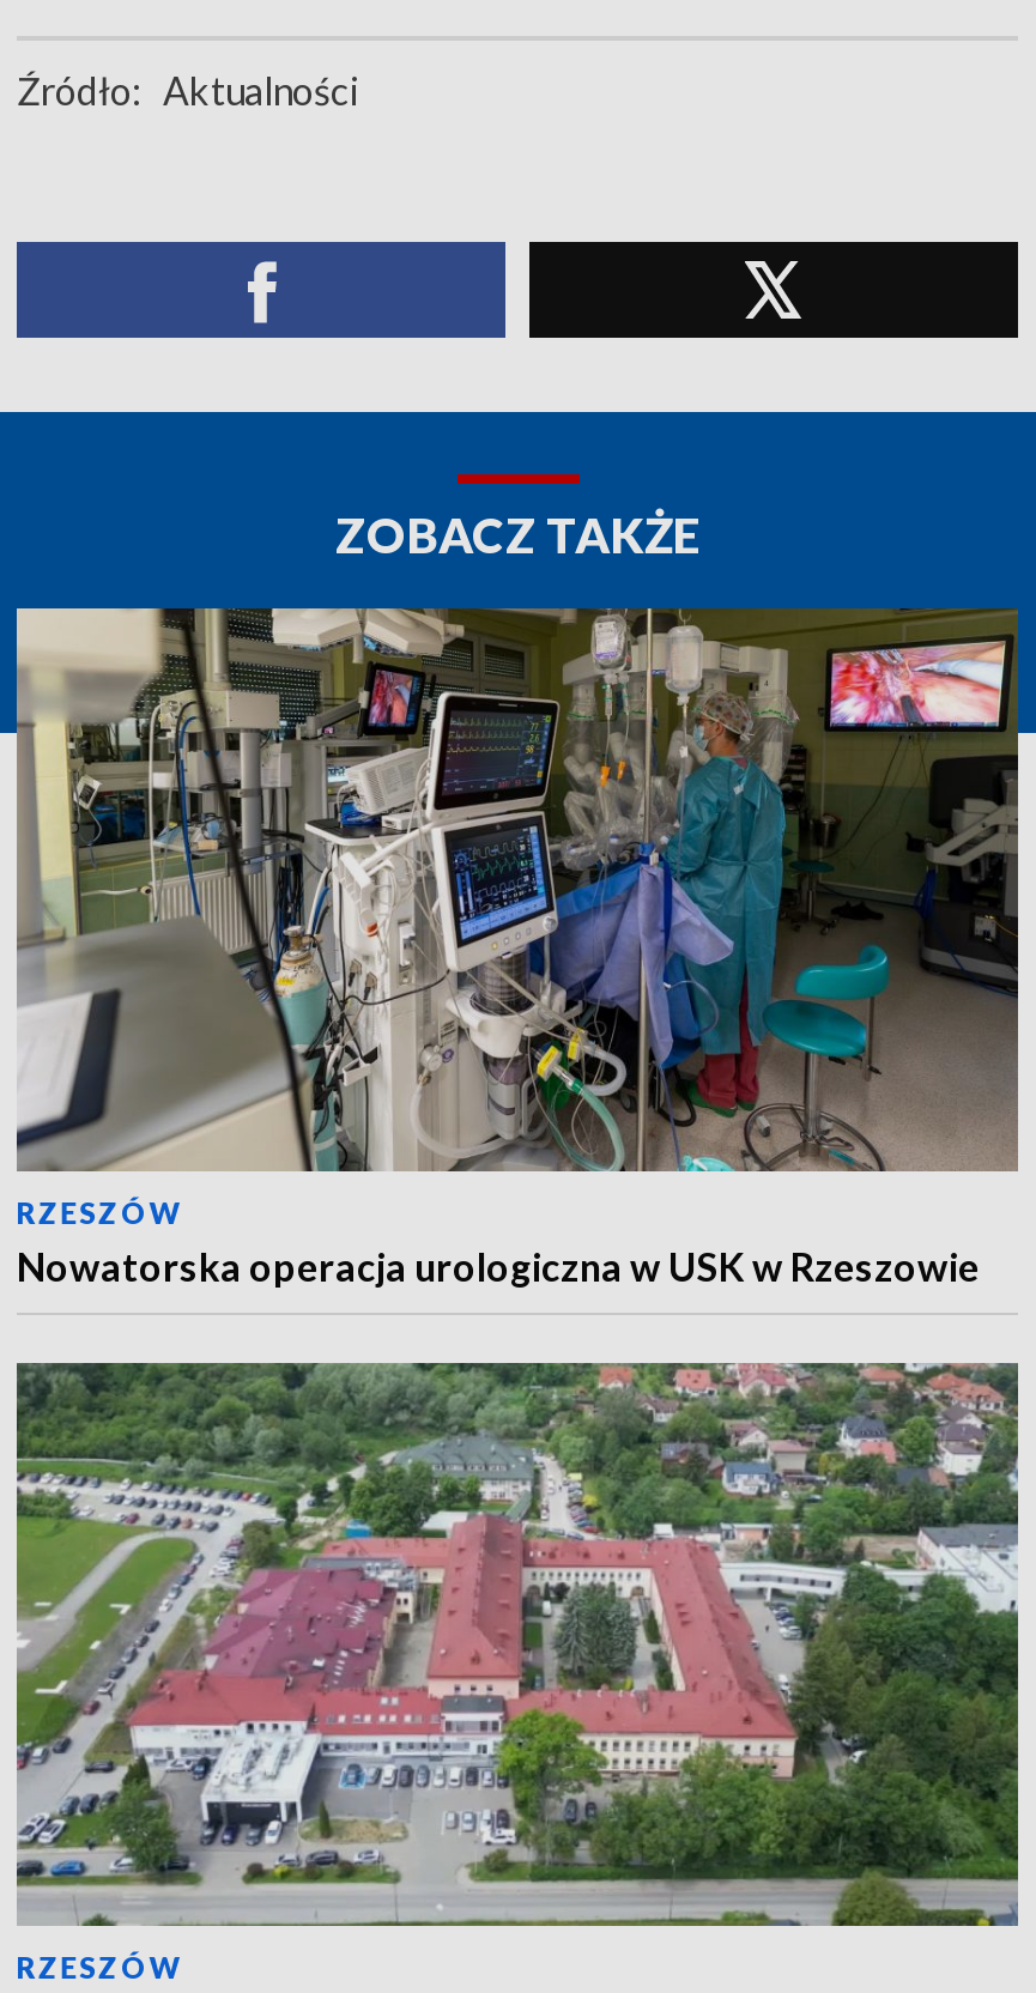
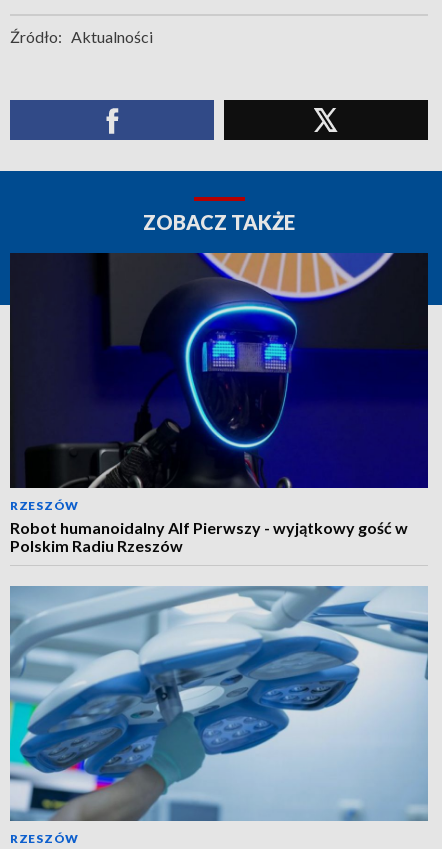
[14,606,1020,1289] [image] | Nowatorska operacja urologiczna w USK w Rzeszowie -> [9,252,429,555] [image] | Robot humanoidalny Alf Pierwszy - wyjątkowy gość w | Polskim Radiu Rzeszów
[14,1361,1020,1928] [image] -> [9,585,428,822] [image]

